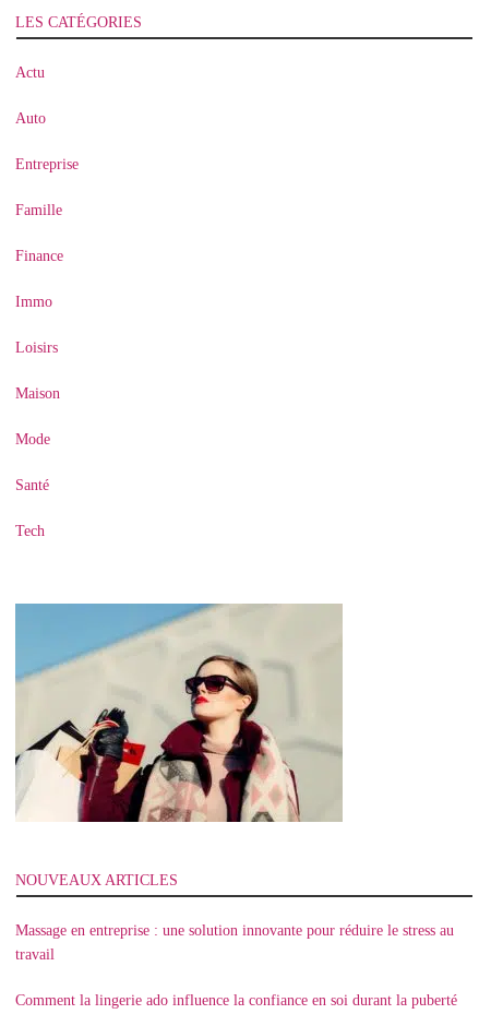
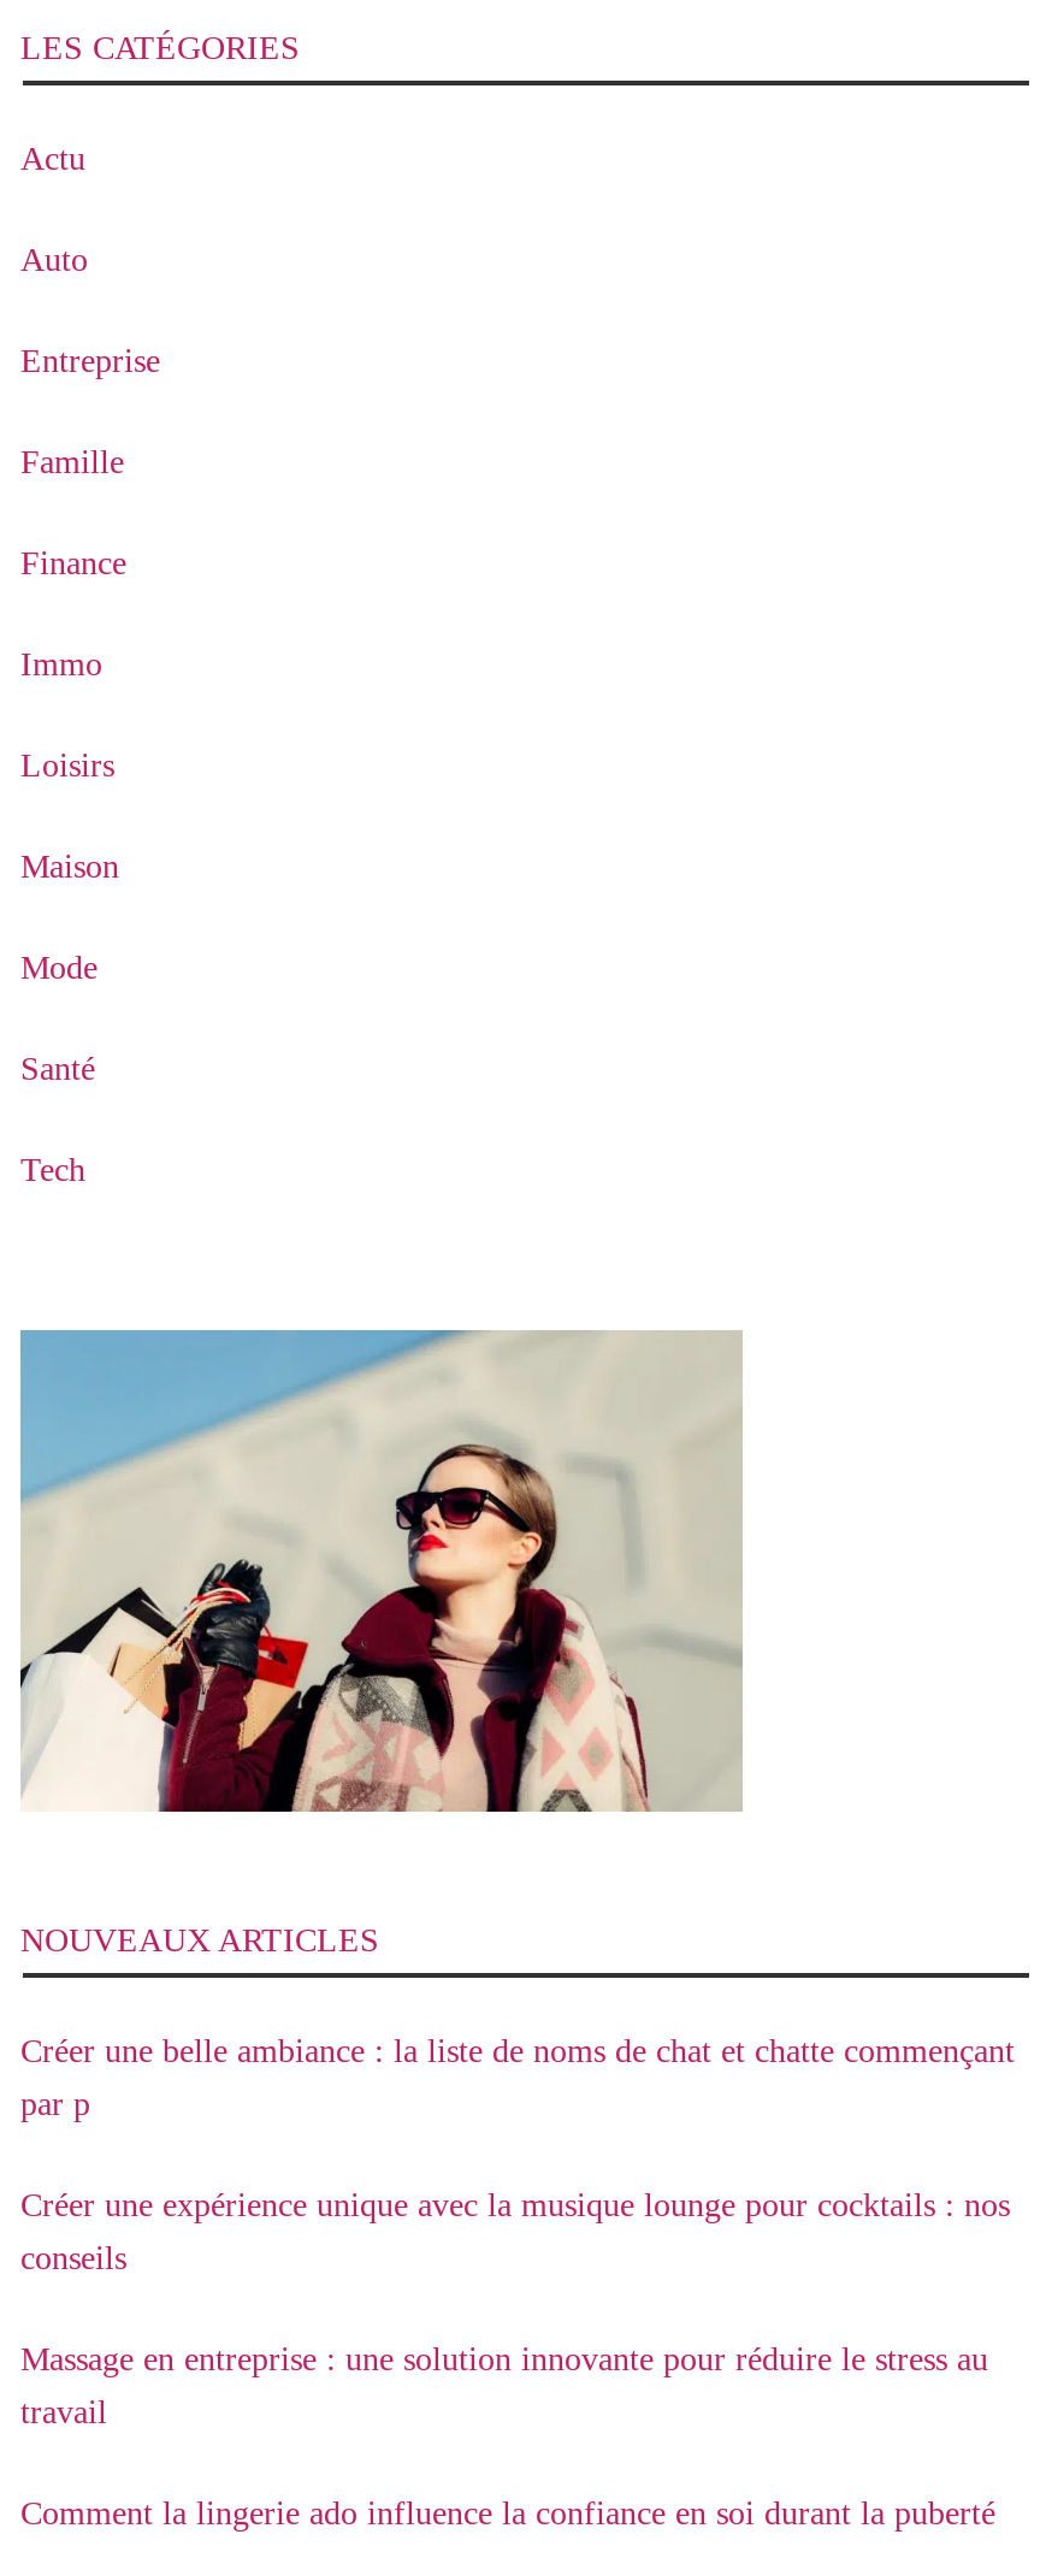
none -> [20,2031,1015,2275] Créer une belle ambiance : la liste de noms de chat et chatte commençant | par p | Créer une expérience unique avec la musique lounge pour cocktails : nos | conseils

